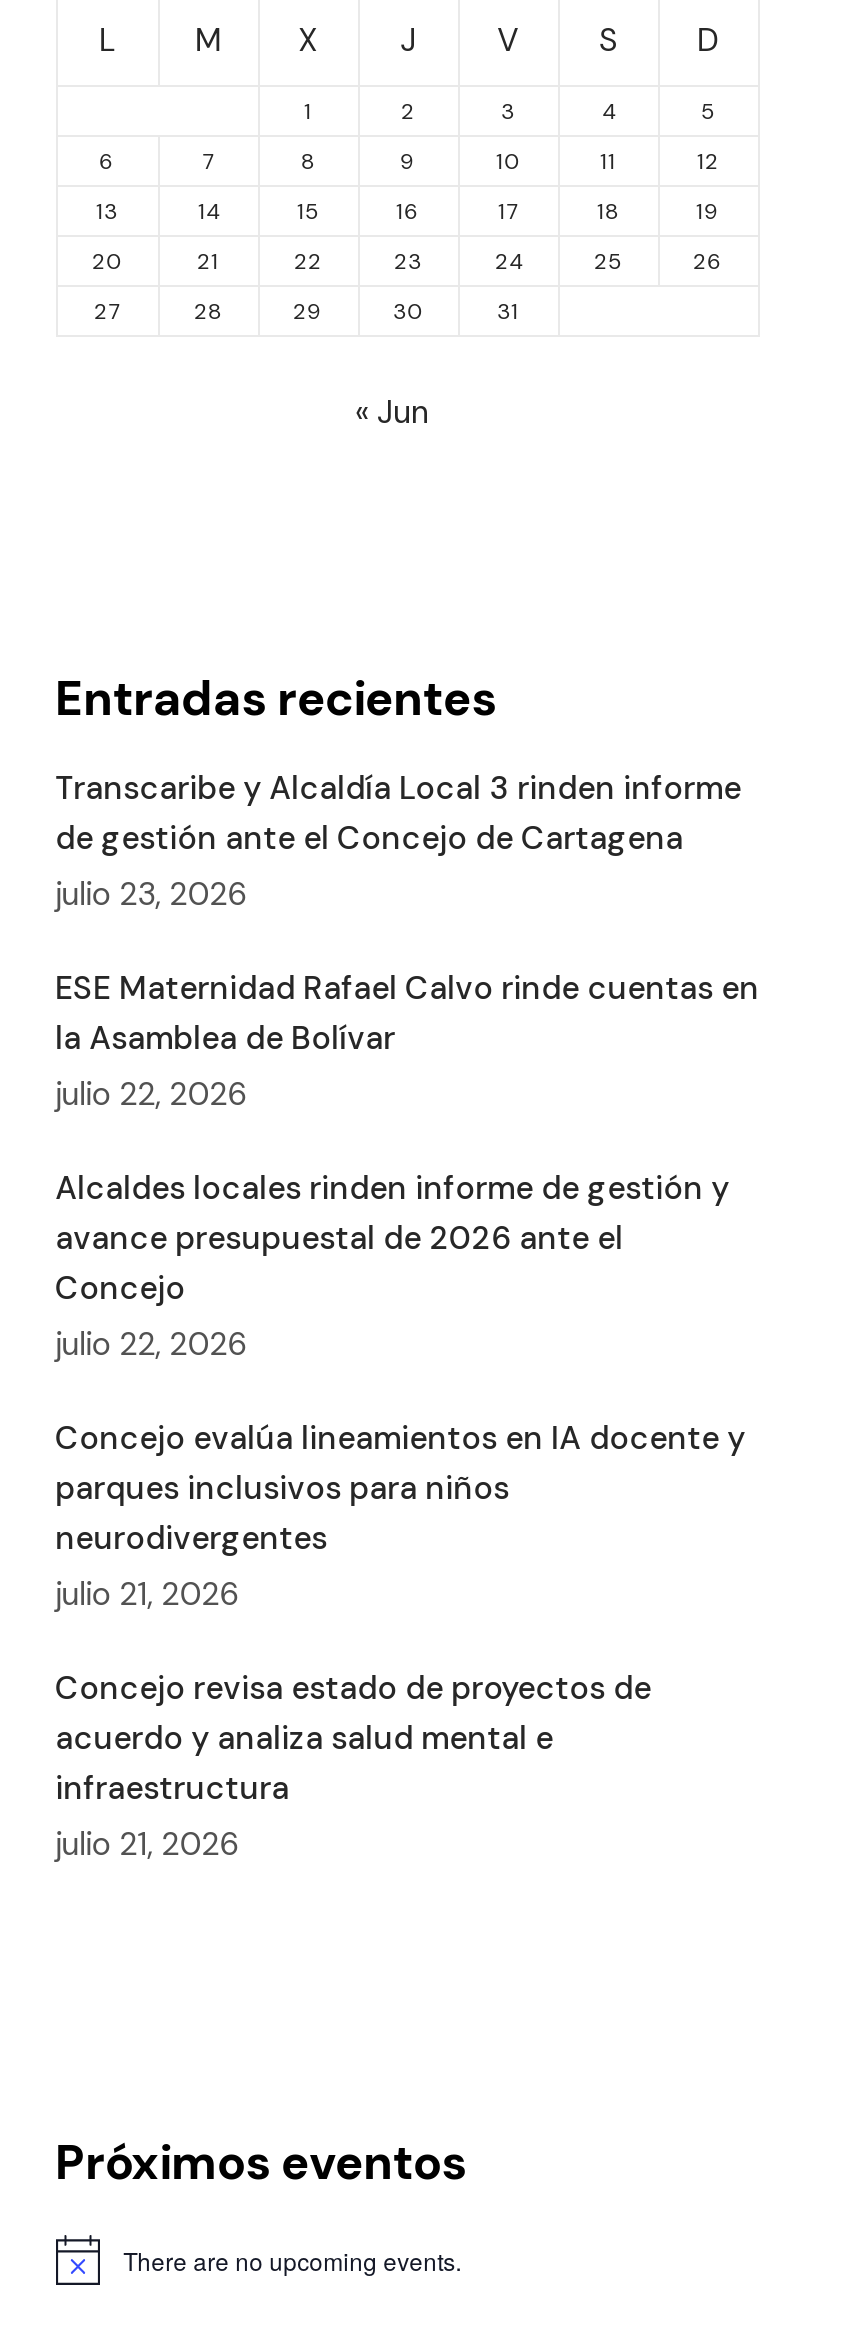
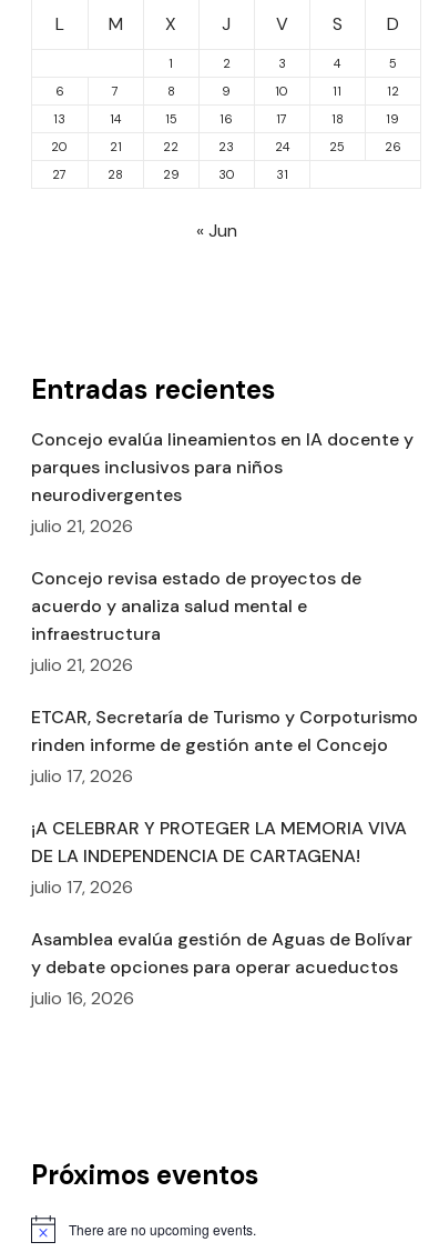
[55,767,759,1365] Transcaribe y Alcaldía Local 3 rinden informe | de gestión ante el Concejo de Cartagena | julio 23, 2026 | ESE Maternidad Rafael Calvo rinde cuentas en | la Asamblea de Bolívar | julio 22, 2026 | Alcaldes locales rinden informe de gestión y | avance presupuestal de 2026 ante el | Concejo | julio 22, 2026 -> none
moved [55,1417,745,1865] -> [31,428,413,677]: Concejo evalúa lineamientos en IA docente y | parques inclusivos para niños | neurodivergentes | julio 21, 2026 | Concejo revisa estado de proyectos de | acuerdo y analiza salud mental e | infraestructura | julio 21, 2026
none -> [31,705,417,1010] ETCAR, Secretaría de Turismo y Corpoturismo | rinden informe de gestión ante el Concejo | julio 17, 2026 | ¡A CELEBRAR Y PROTEGER LA MEMORIA VIVA | DE LA INDEPENDENCIA DE CARTAGENA! | julio 17, 2026 | Asamblea evalúa gestión de Aguas de Bolívar | y debate opciones para operar acueductos | julio 16, 2026

